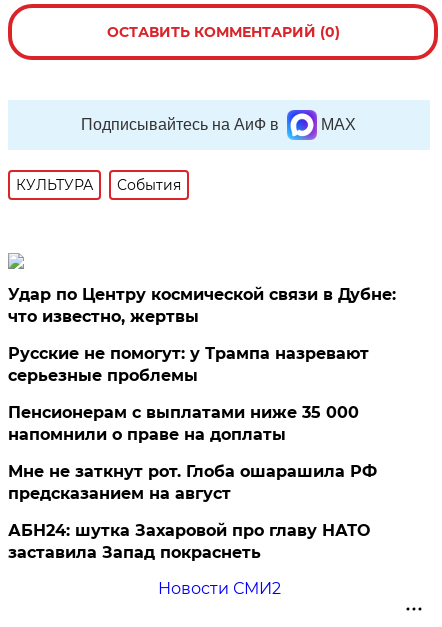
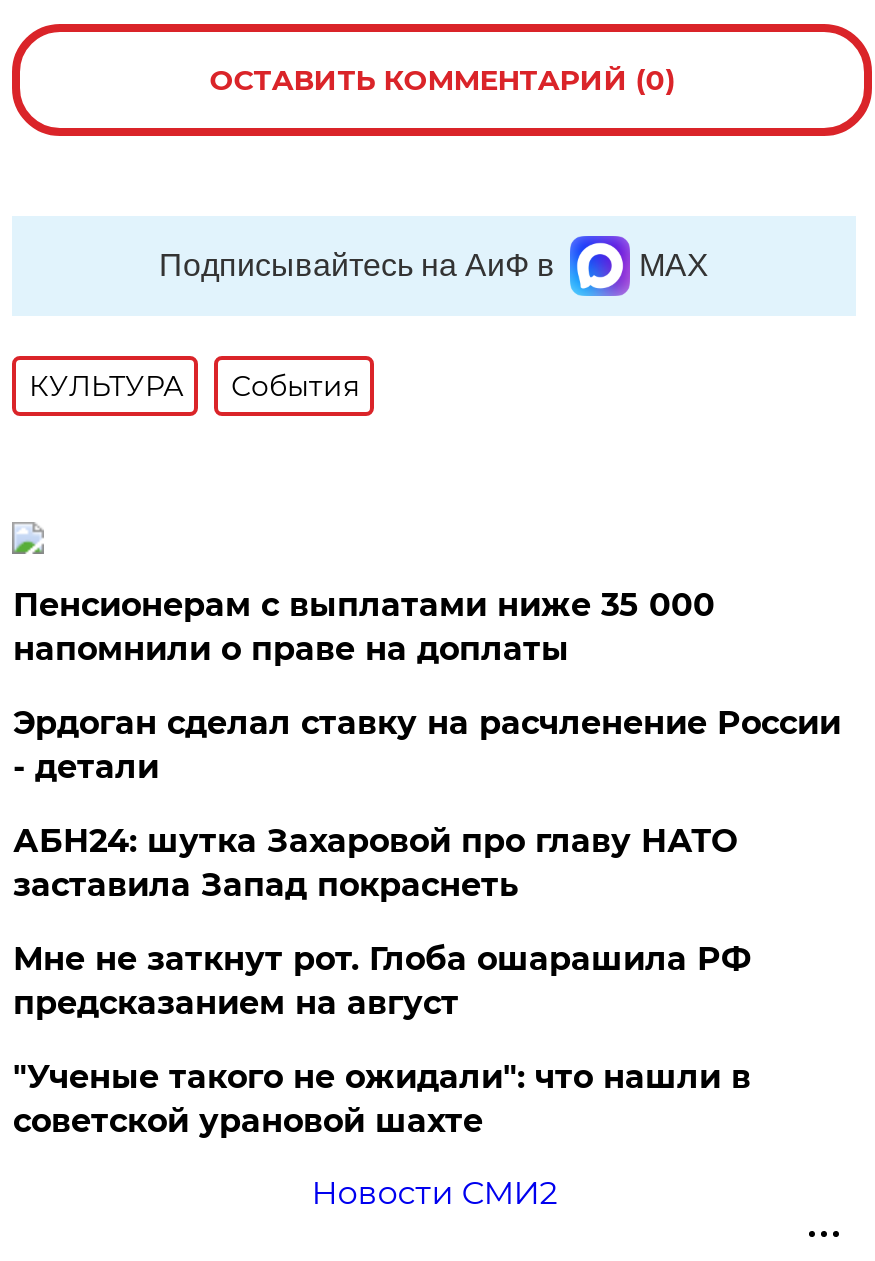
[8,285,396,385] Удар по Центру космической связи в Дубне: | что известно, жертвы | Русские не помогут: у Трампа назревают | серьезные проблемы -> none
moved [8,403,359,444] -> [13,586,715,668]: Пенсионерам с выплатами ниже 35 000 | напомнили о праве на доплаты
none -> [13,704,841,786] Эрдоган сделал ставку на расчленение России | - детали
none -> [13,1058,751,1140] "Ученые такого не ожидали": что нашли в | советской урановой шахте
moved [8,521,370,562] -> [13,822,737,904]: АБН24: шутка Захаровой про главу НАТО | заставила Запад покраснеть

